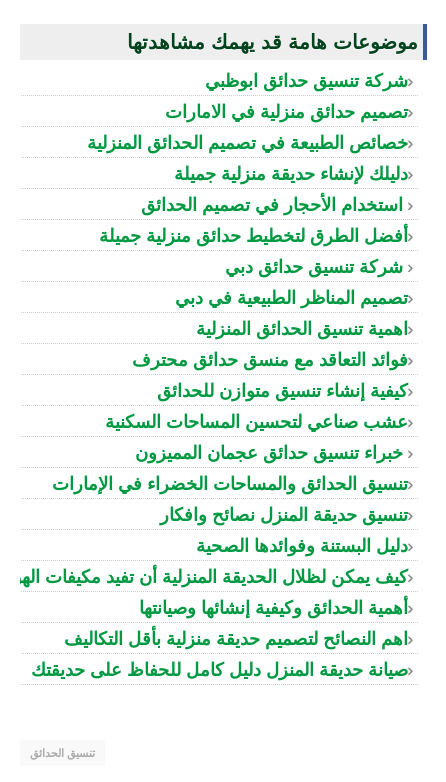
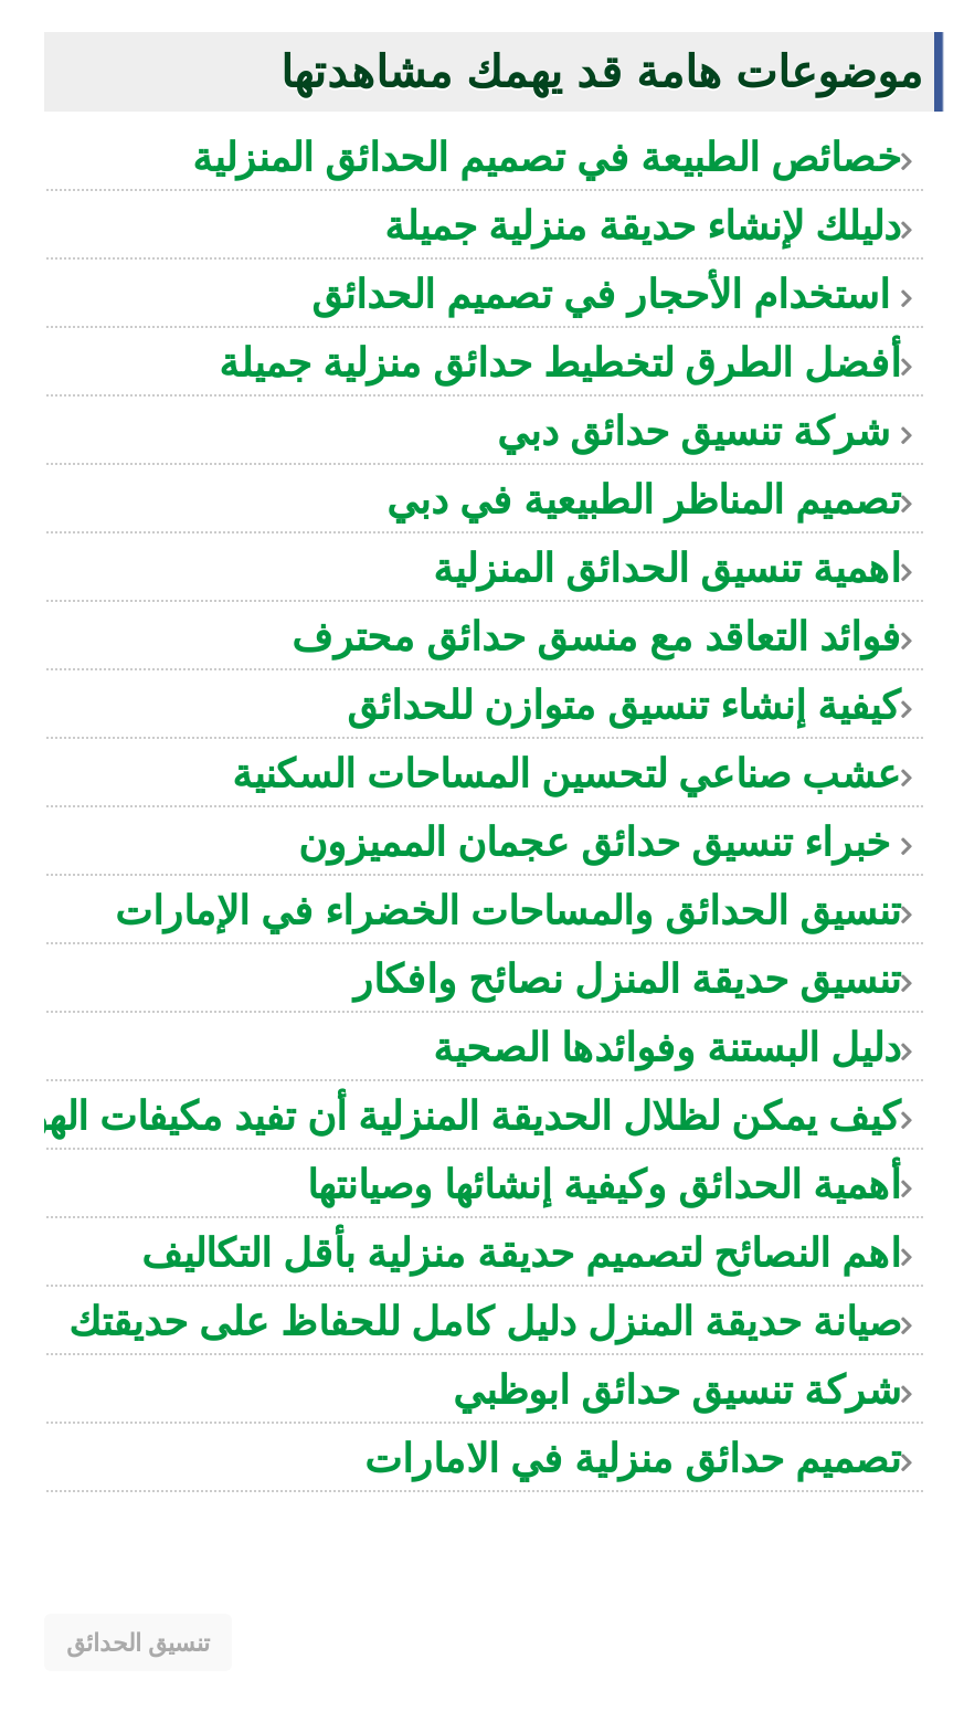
moved [165,71,408,122] -> [364,1369,901,1482]: شركة تنسيق حدائق ابوظبي | تصميم حدائق منزلية في الامارات
moved [31,133,408,680] -> [68,137,901,1345]: خصائص الطبيعة في تصميم الحدائق المنزلية | دليلك لإنشاء حديقة منزلية جميلة | استخدام الأحجار في تصميم الحدائق | ... | اهم النصائح لتصميم حديقة منزلية بأقل التكاليف | صيانة حديقة المنزل دليل كامل للحفاظ على حديقتك

